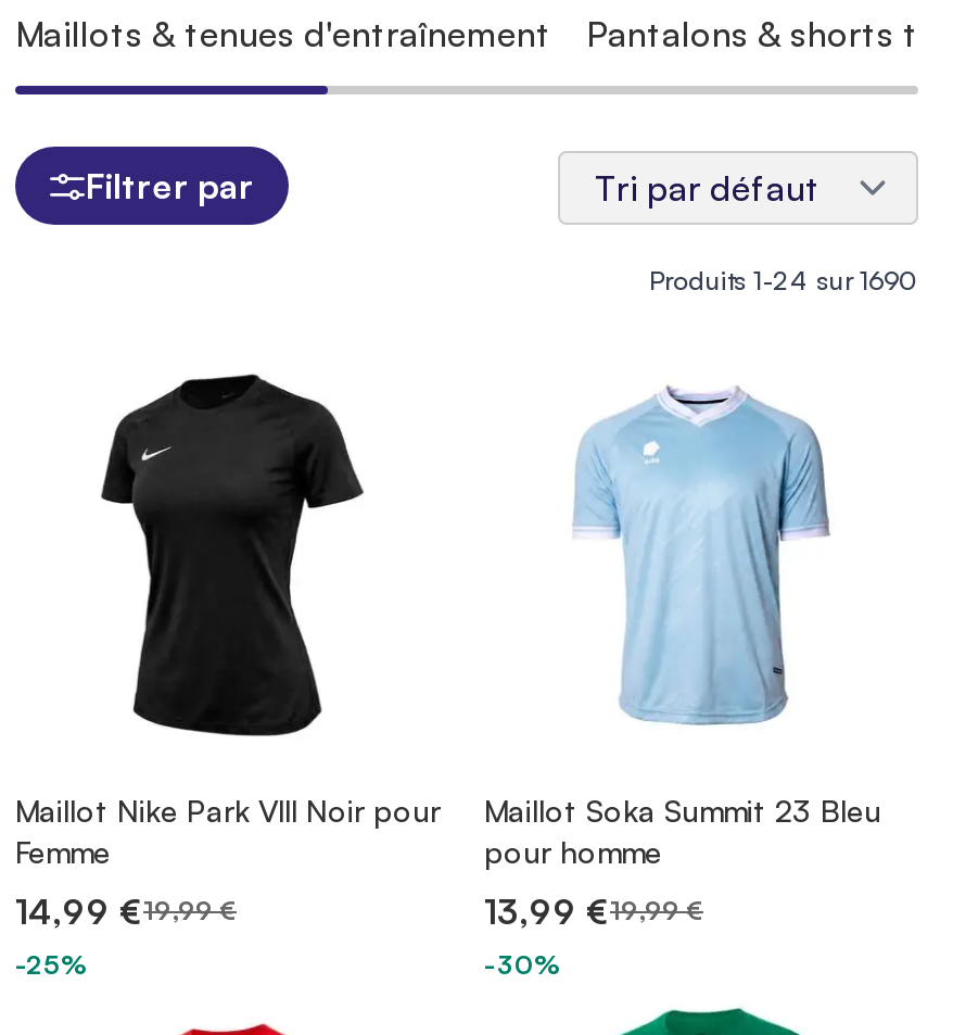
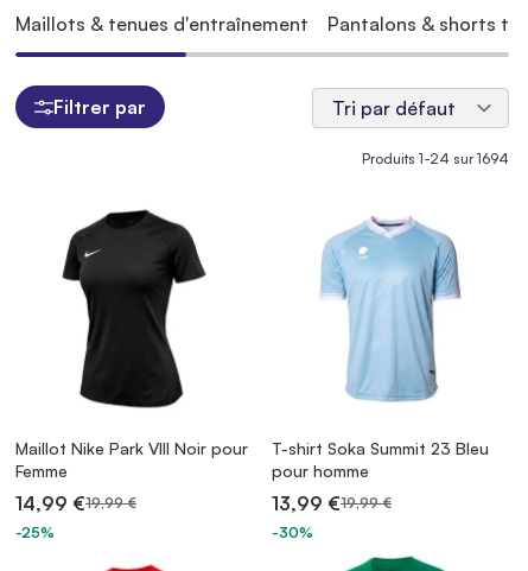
[649,264,918,296] Produits 1-24 sur1690 -> [362,150,509,167] Produits 1-24 sur1694
[484,792,881,829] Maillot Soka Summit 23 Bleu -> [272,438,489,458] T-shirt Soka Summit 23 Bleu

